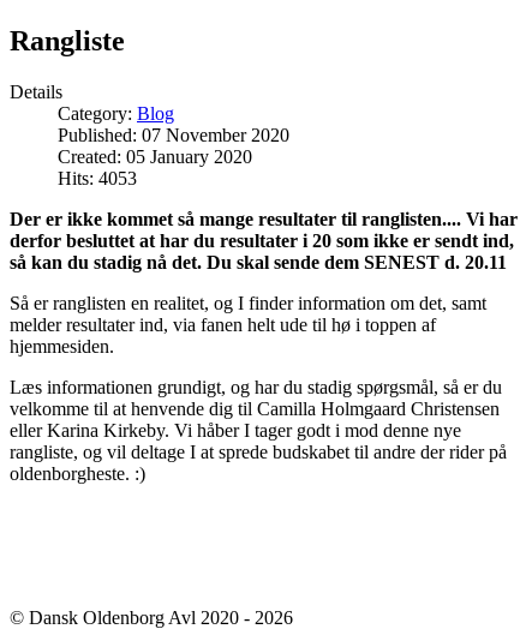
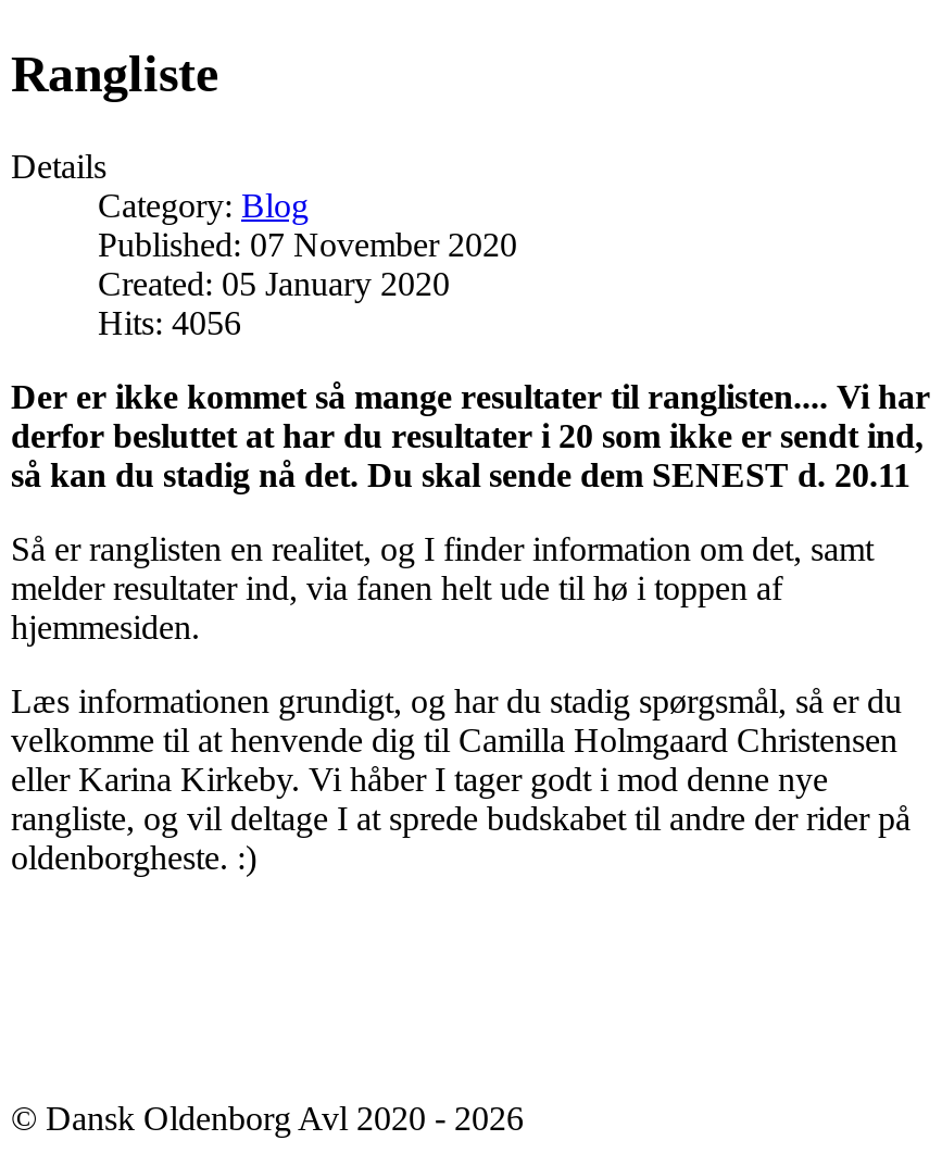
[58,168,137,188] Hits: 4053 -> [98,304,241,341] Hits: 4056

